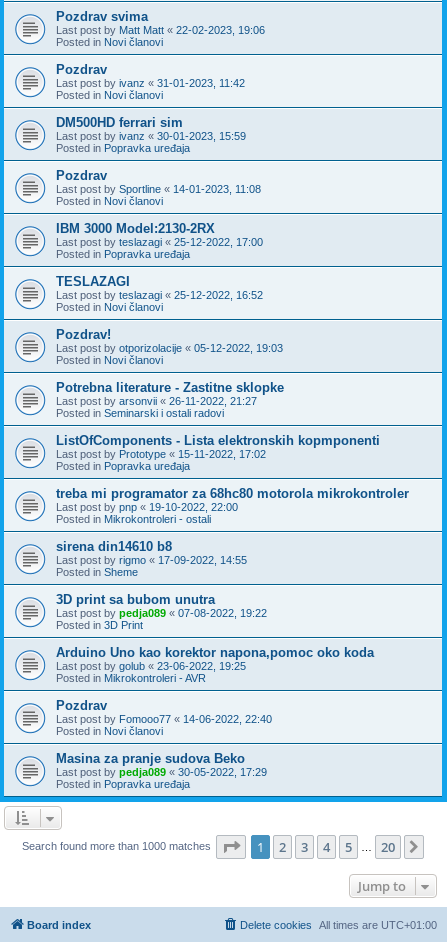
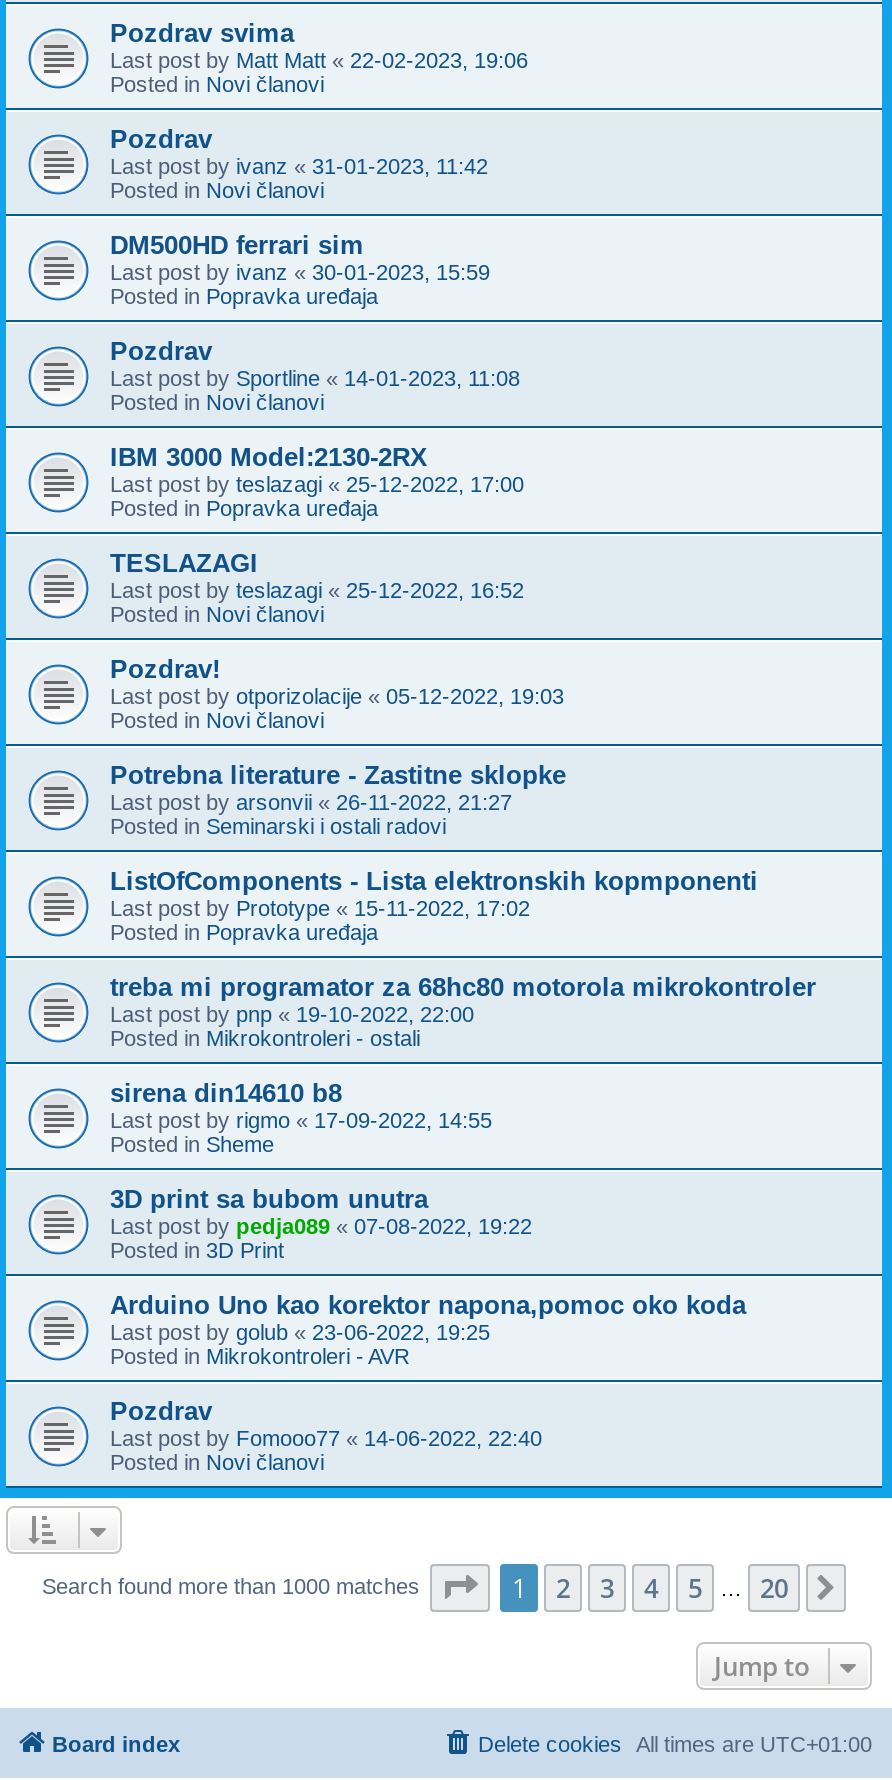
[56,750,267,789] Masina za pranje sudova Beko | Last post by pedja089 «30-05-2022, 17:29 | Posted in Popravka uređaja -> none

